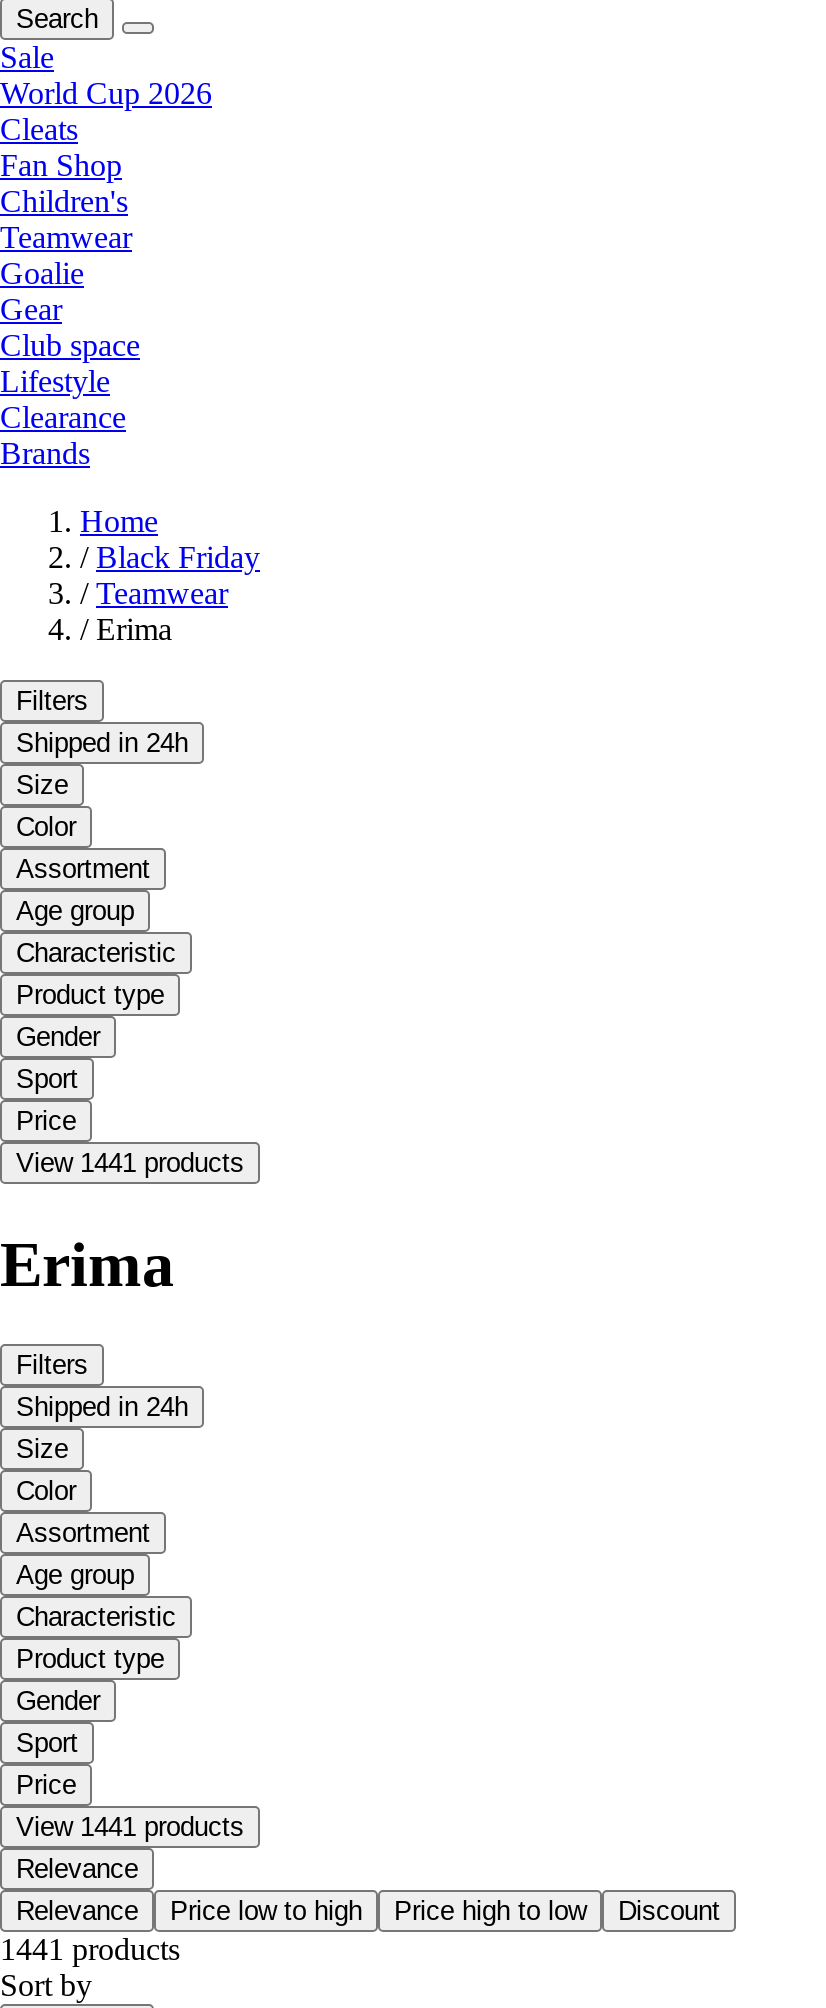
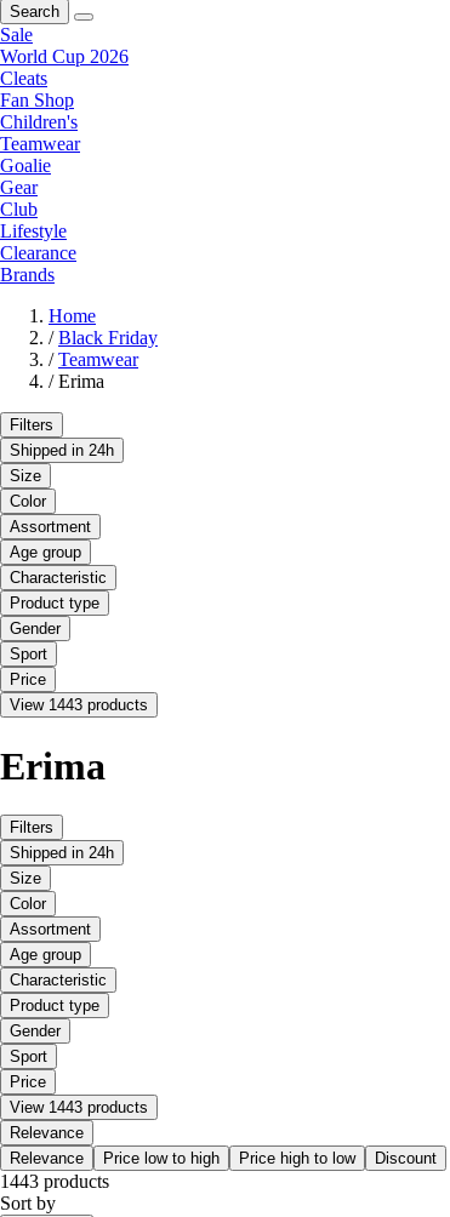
[0,329,140,363] Club space -> [0,199,38,220] Club
[16,1149,244,1179] View 1441 products -> [10,696,148,715] View 1443 products
[16,1813,244,1843] View 1441 products -> [10,1099,148,1117] View 1443 products
[0,1933,180,1967] 1441 products -> [0,1171,109,1192] 1443 products

